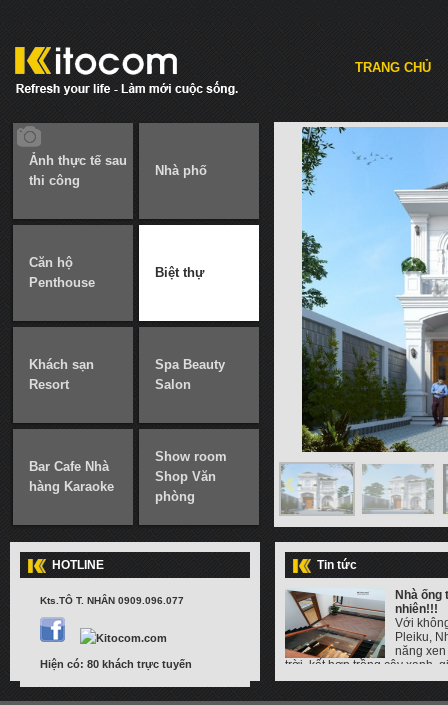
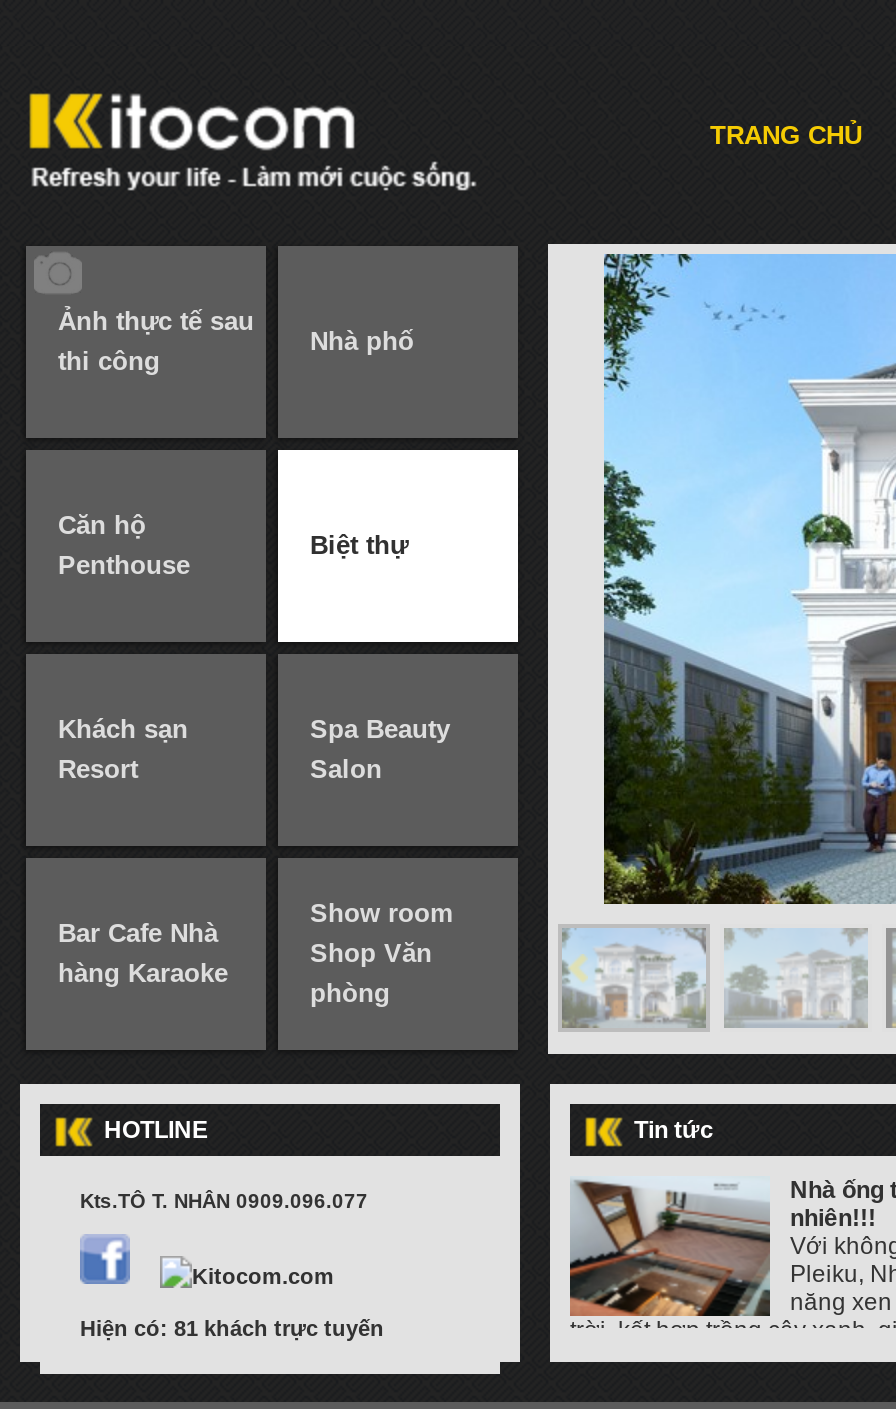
[40,658,192,670] Hiện có: 80 khách trực tuyến -> [80,1316,384,1340] Hiện có: 81 khách trực tuyến

